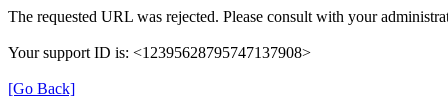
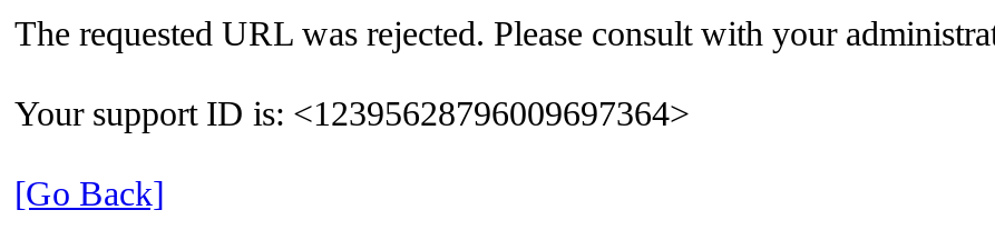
[8,44,311,61] Your support ID is: <12395628795747137908> -> [14,94,690,132] Your support ID is: <12395628796009697364>

